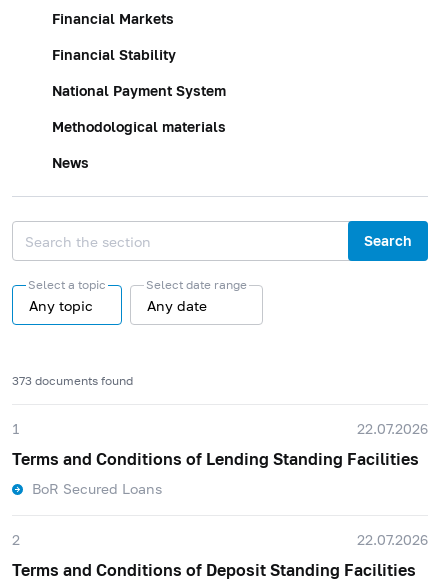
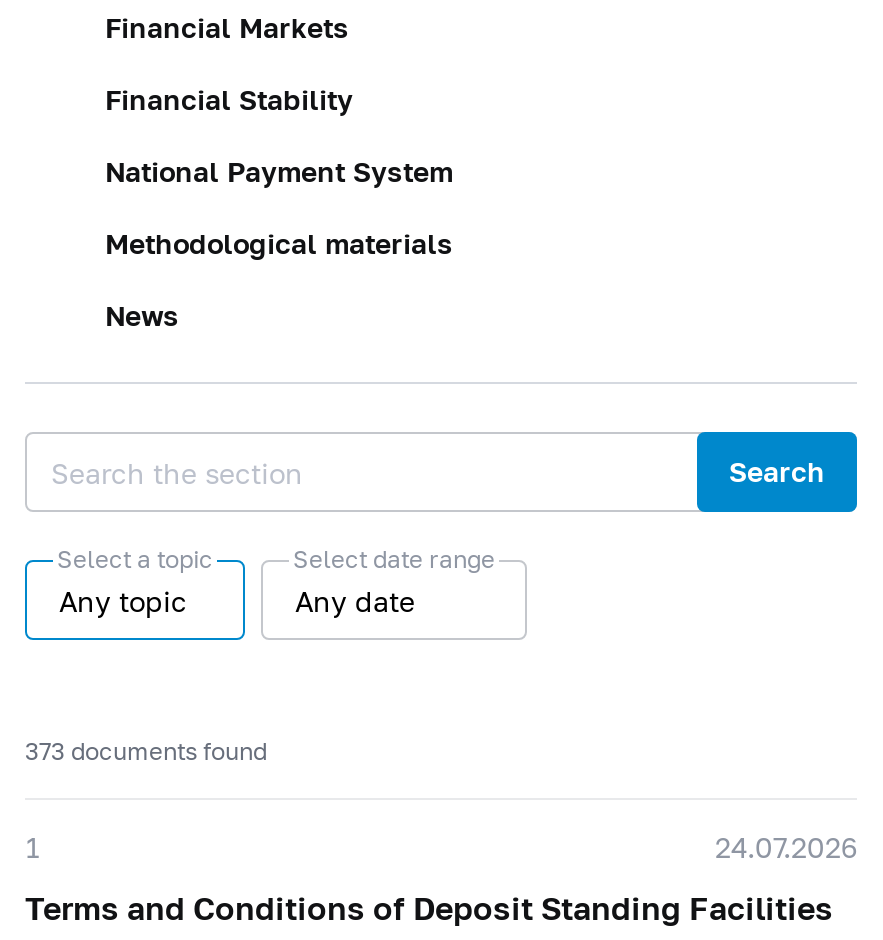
[12,420,428,548] 22.07.2026 | Terms and Conditions of Lending Standing Facilities | BoR Secured Loans | 2 | 22.07.2026 -> [715,830,857,864] 24.07.2026

